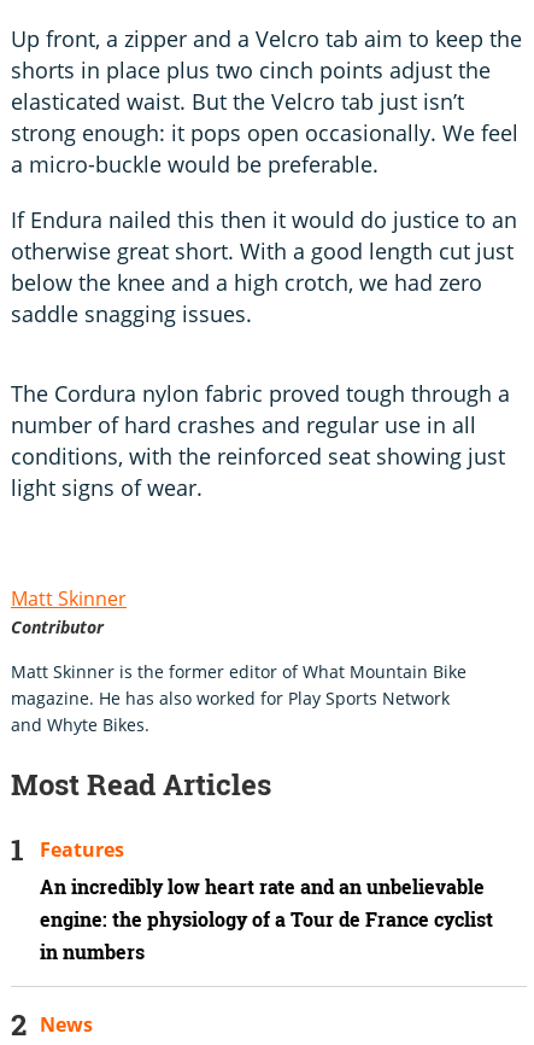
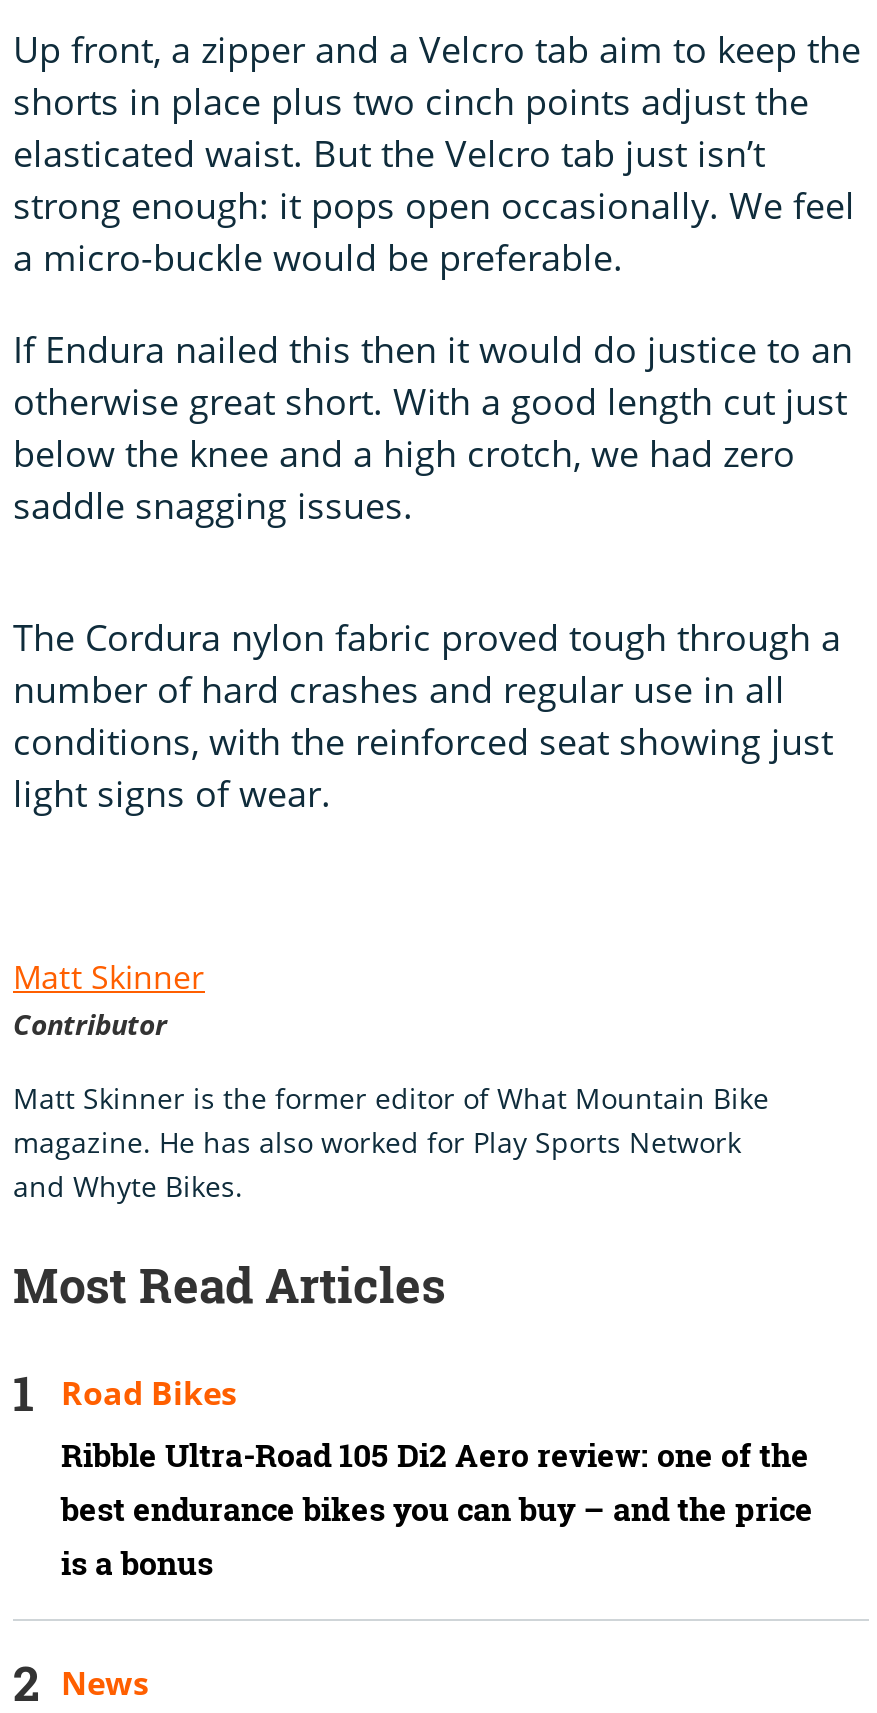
[40,836,124,863] Features -> [61,1371,237,1415] Road Bikes
[40,874,493,965] An incredibly low heart rate and an unbelievable | engine: the physiology of a Tour de France cyclist | in numbers -> [61,1433,813,1585] Ribble Ultra-Road 105 Di2 Aero review: one of the | best endurance bikes you can buy – and the price | is a bonus

